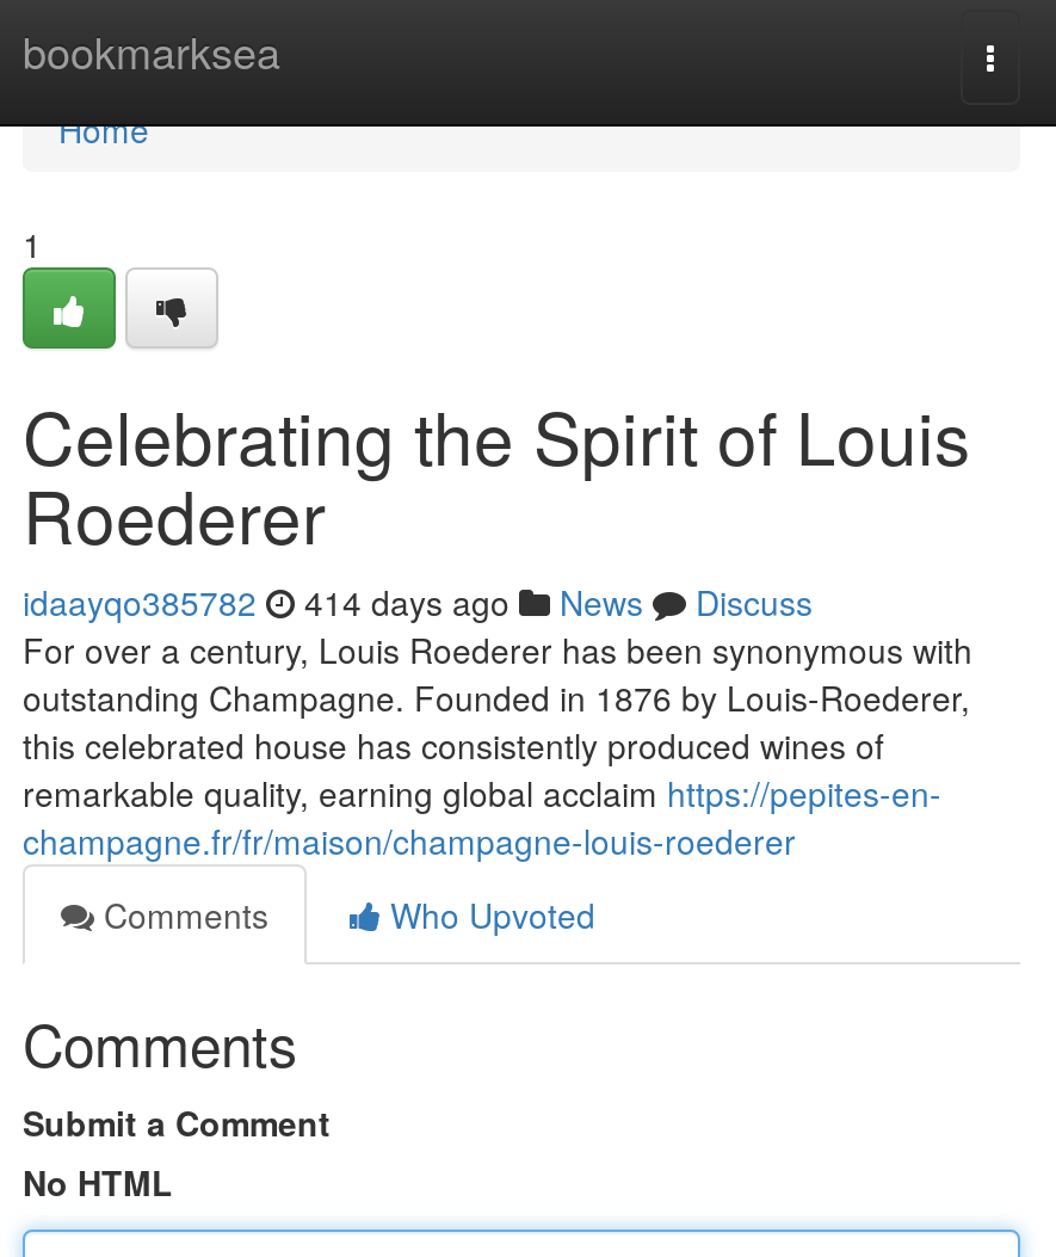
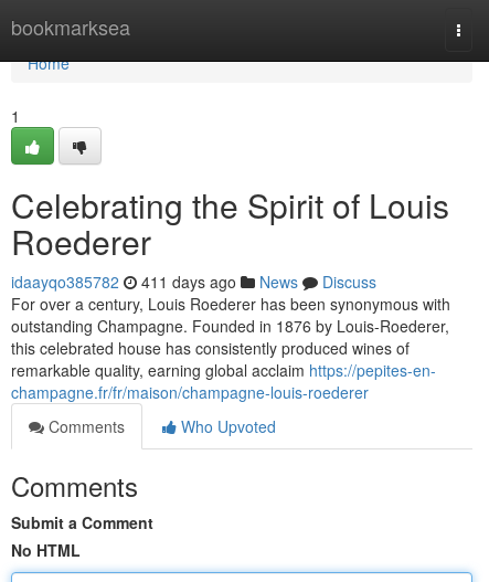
[23,578,813,626] idaayqo385782 414 days ago News Discuss -> [11,271,376,293] idaayqo385782 411 days ago News Discuss

